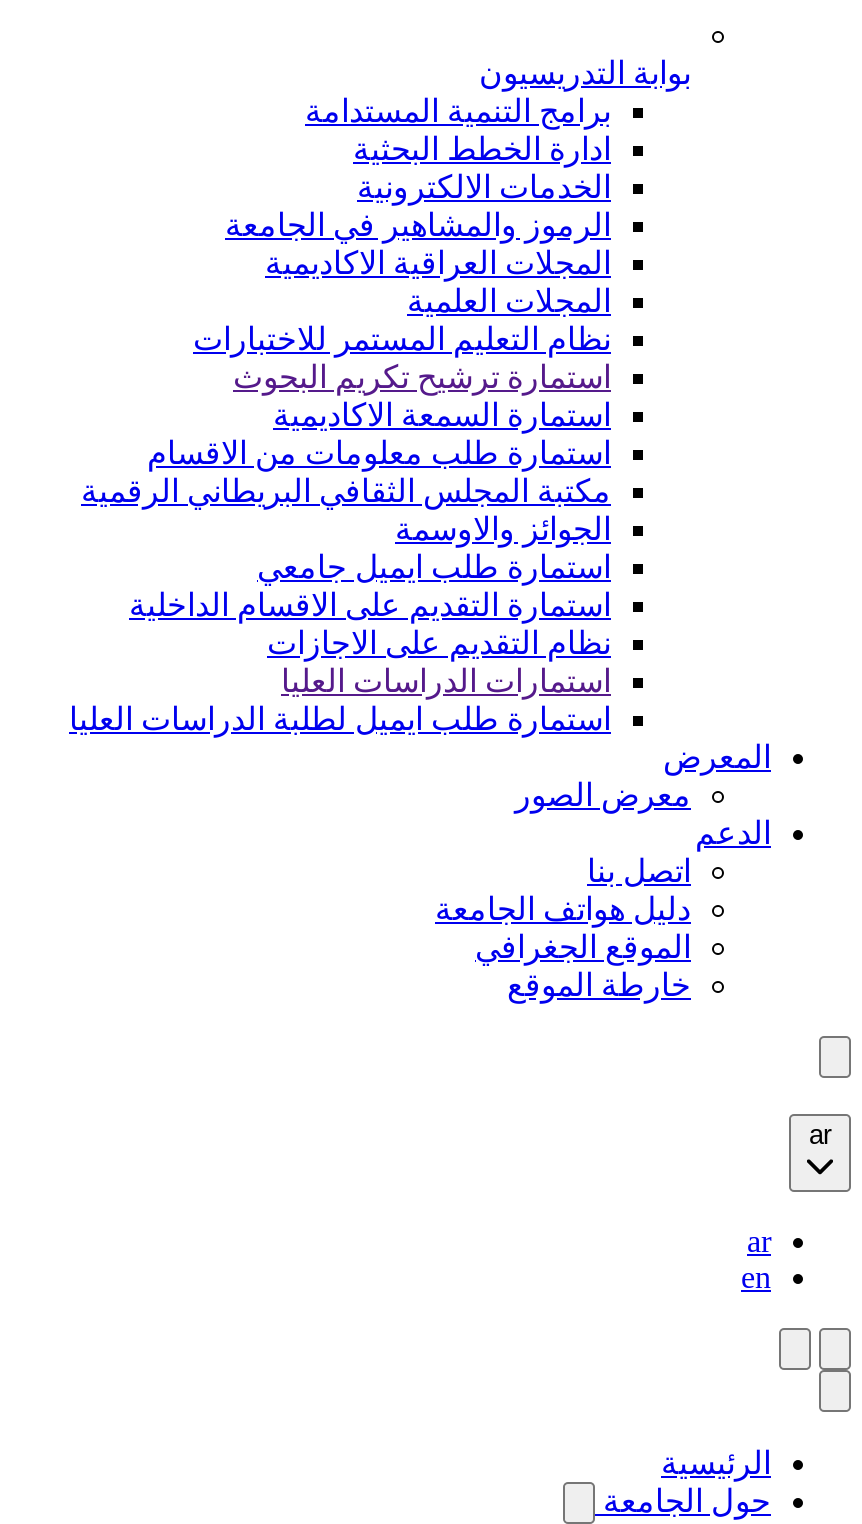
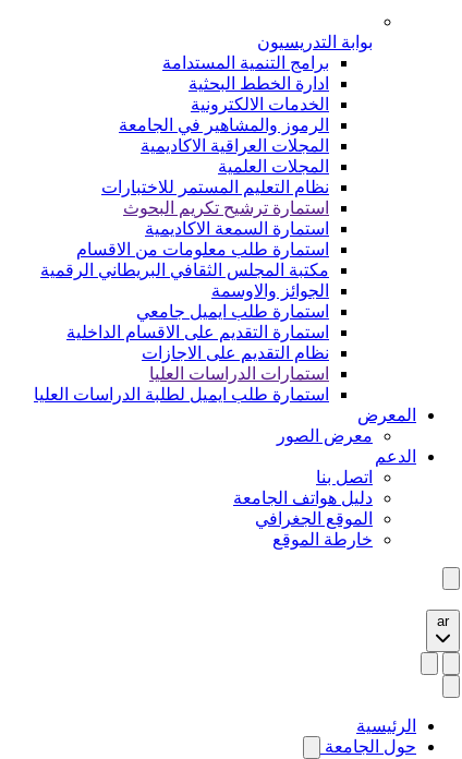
[741,1225,771,1295] ar | en -> none

